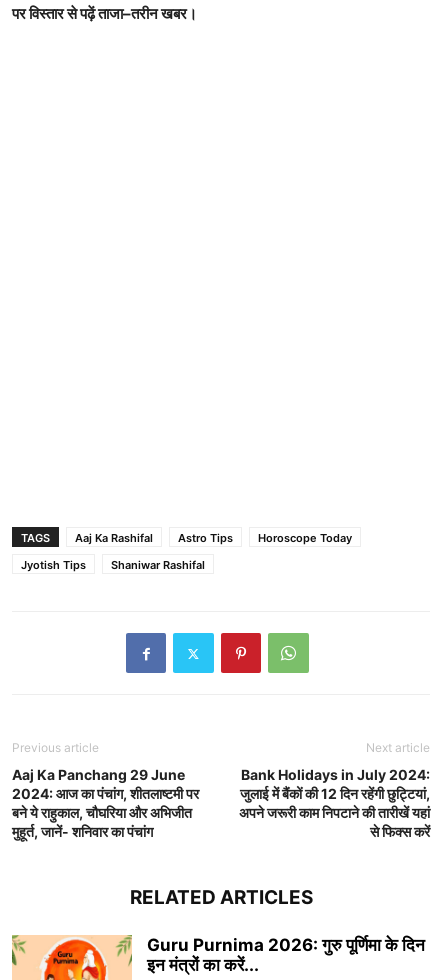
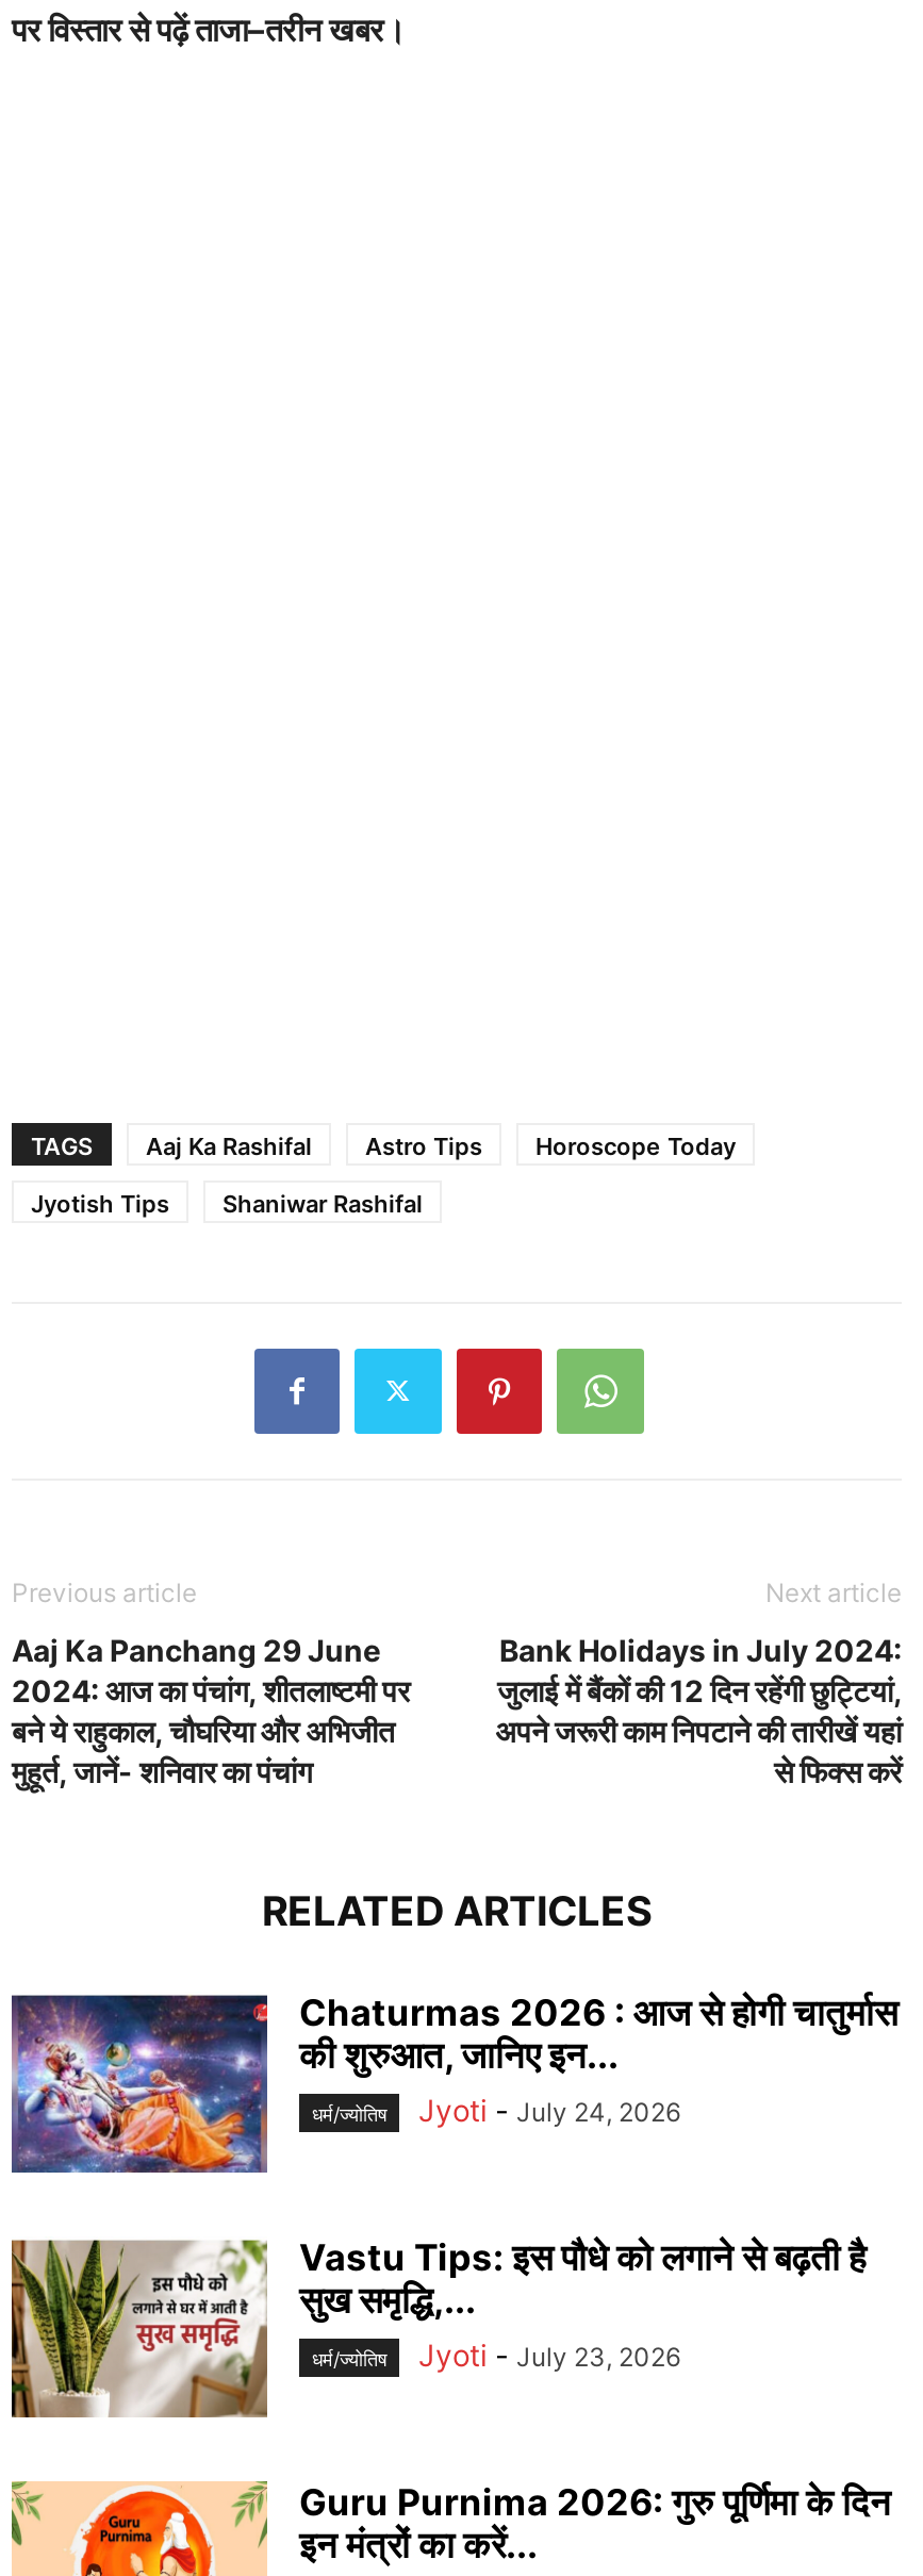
none -> [10,1991,897,2174] [image] | Chaturmas 2026 : आज से होगी चातुर्मास | की शुरुआत, जानिए इन... | धर्म/ज्योतिष | Jyoti - July 24, 2026
none -> [10,2201,866,2421] [image] | Vastu Tips: इस पौधे को लगाने से बढ़ती है | सुख समृद्धि,... | धर्म/ज्योतिष | Jyoti - July 23, 2026

